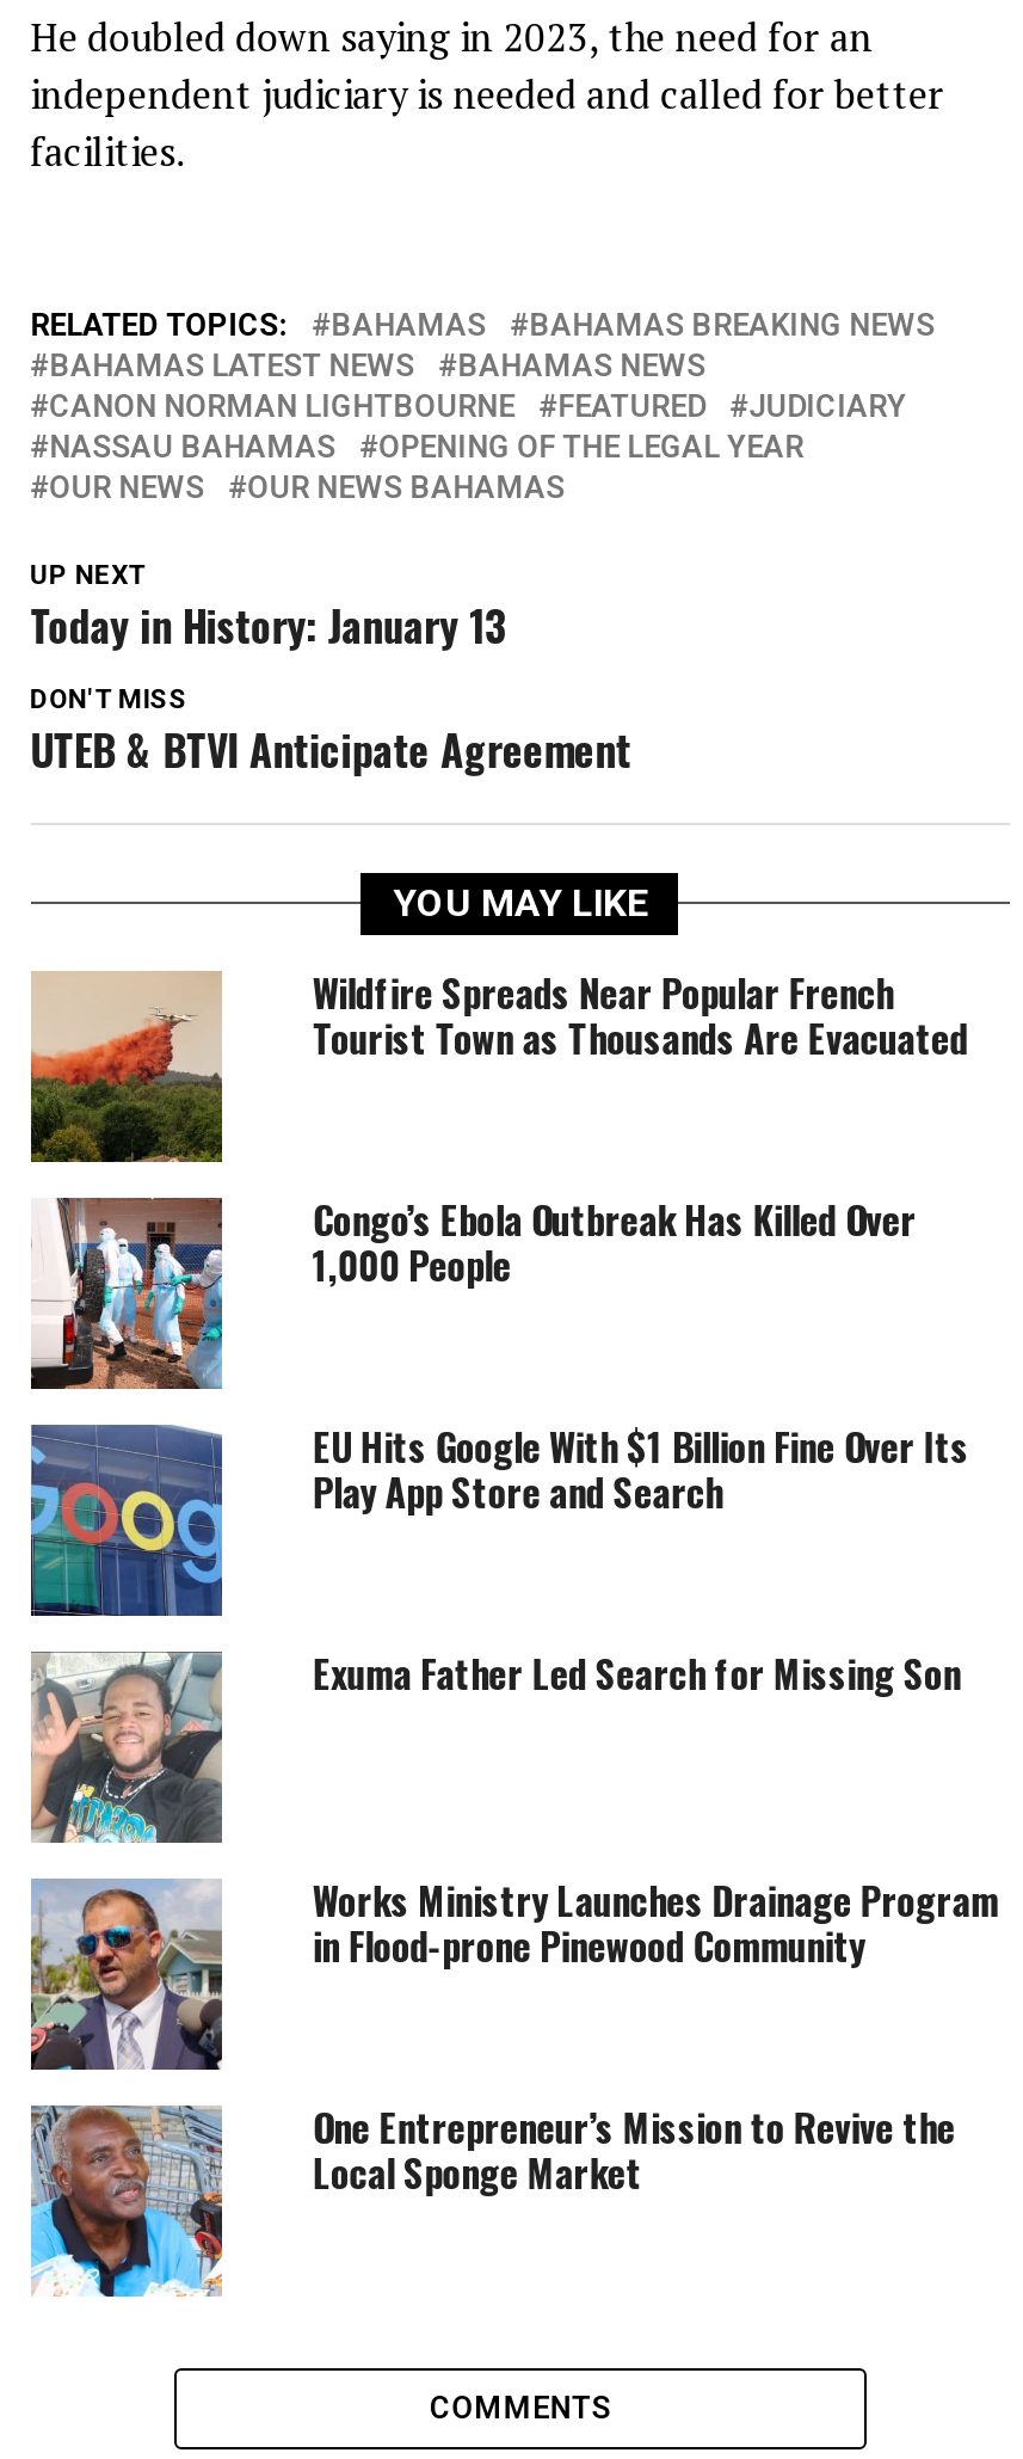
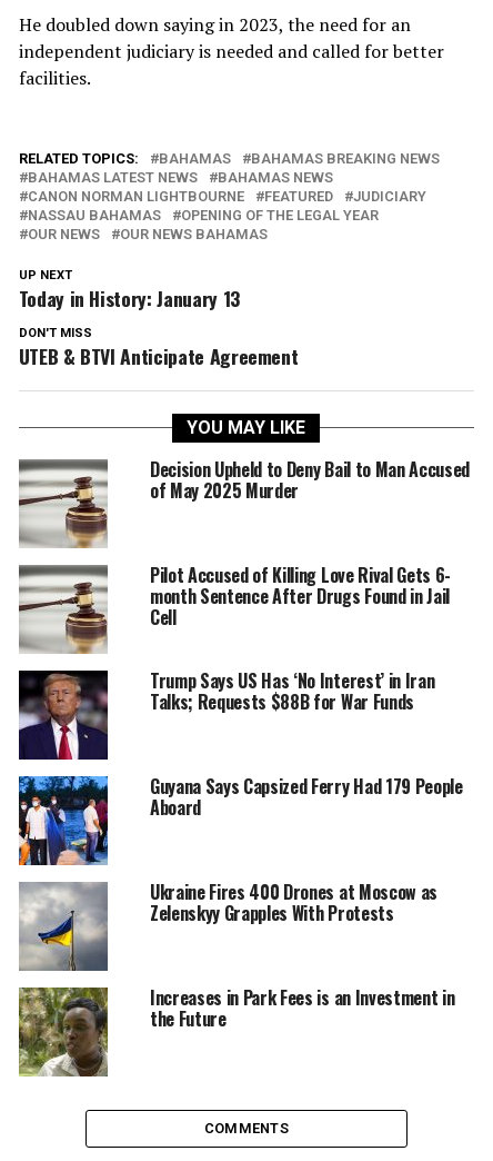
[29,964,968,1164] [image] | Wildfire Spreads Near Popular French | Tourist Town as Thousands Are Evacuated -> [18,456,470,548] [image] | Decision Upheld to Deny Bail to Man Accused | of May 2025 Murder
[29,1190,916,1391] [image] | Congo’s Ebola Outbreak Has Killed Over | 1,000 People -> [18,561,451,655] [image] | Pilot Accused of Killing Love Rival Gets 6- | month Sentence After Drugs Found in Jail | Cell
[29,1417,969,1618] [image] | EU Hits Google With $1 Billion Fine Over Its | Play App Store and Search -> [18,667,435,761] [image] | Trump Says US Has ‘No Interest’ in Iran | Talks; Requests $88B for War Funds
[29,1644,961,1845] [image] | Exuma Father Led Search for Missing Son -> [18,773,463,866] [image] | Guyana Says Capsized Ferry Had 179 People | Aboard
[31,1871,998,2072] [image] | Works Ministry Launches Drainage Program | in Flood-prone Pinewood Community -> [19,878,437,971] [image] | Ukraine Fires 400 Drones at Moscow as | Zelenskyy Grapples With Protests
[29,2098,955,2299] [image] | One Entrepreneur’s Mission to Revive the | Local Sponge Market -> [18,984,455,1078] [image] | Increases in Park Fees is an Investment in | the Future

